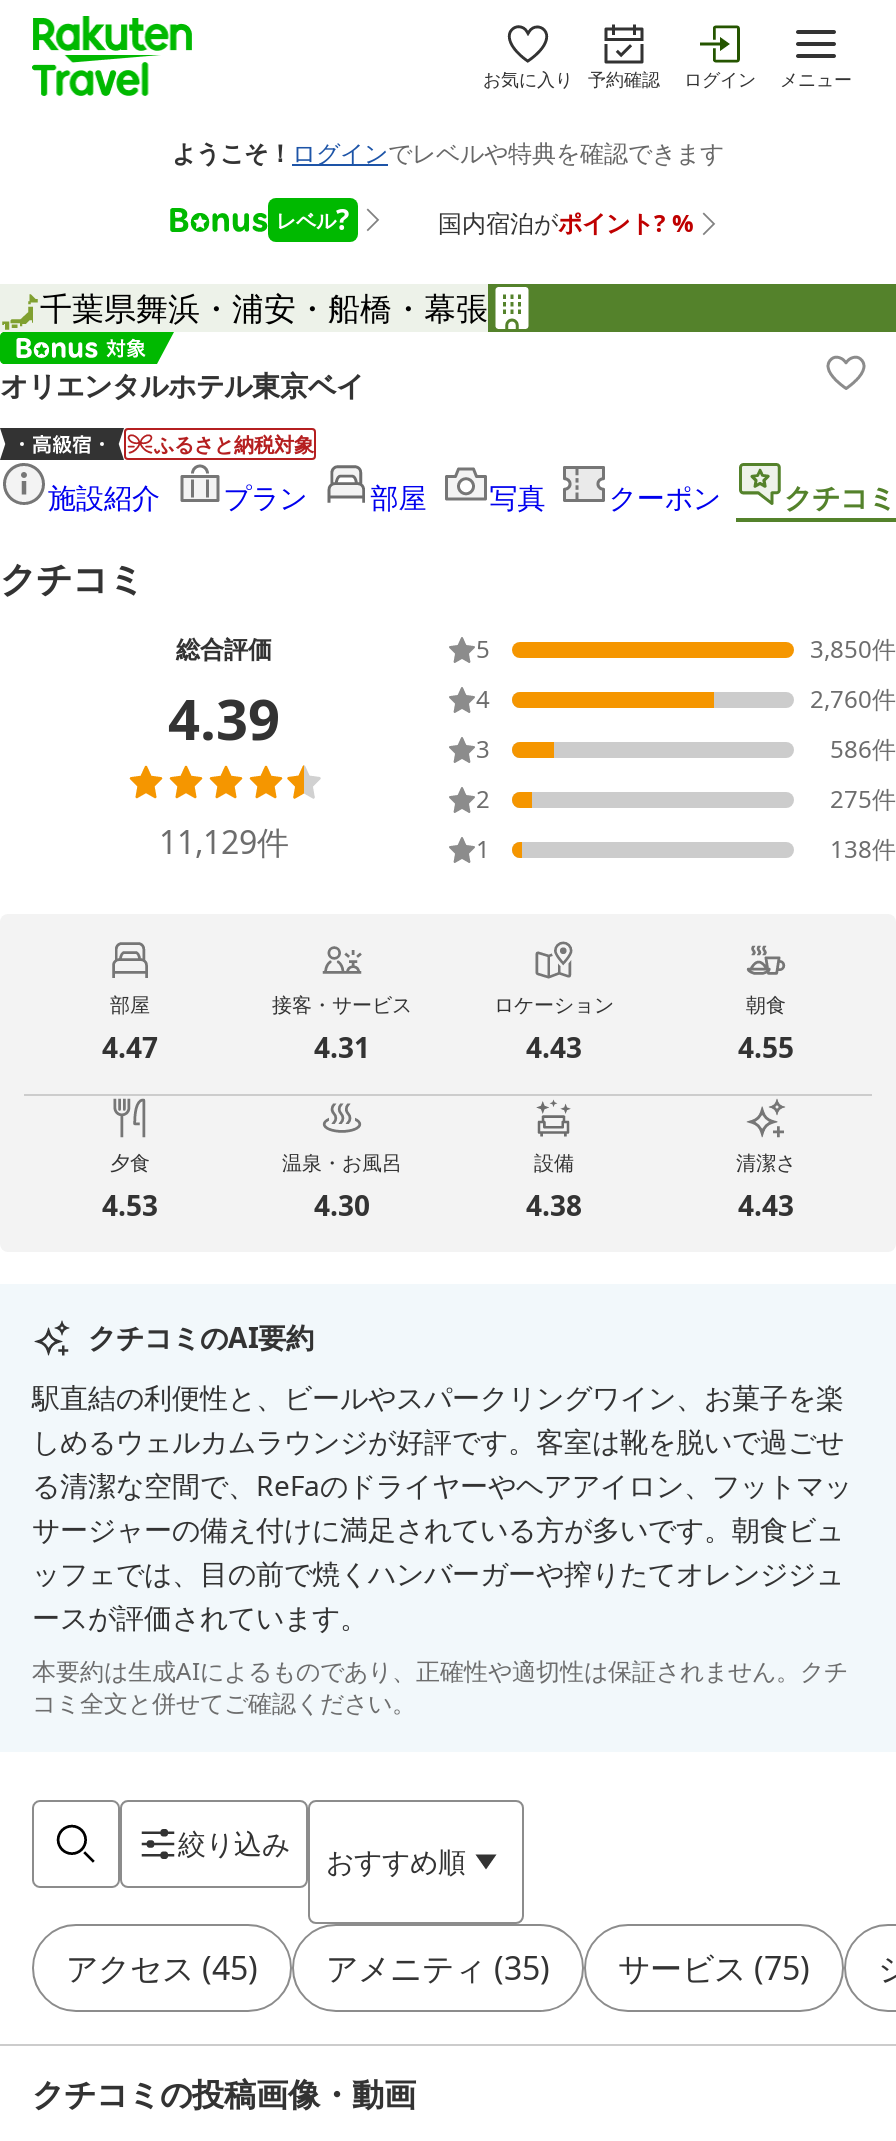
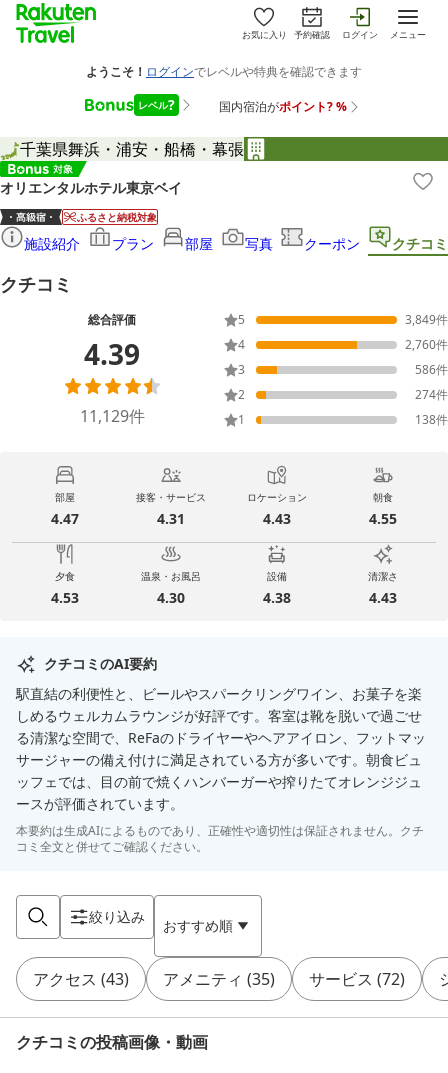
[810,633,896,667] 3,850件 -> [405,311,448,328] 3,849件
[830,782,896,816] 275件 -> [415,386,448,403] 274件
[66,1946,258,1990] アクセス (45) -> [33,968,129,990] アクセス (43)
[618,1946,810,1990] サービス (75) -> [309,968,405,990] サービス (72)

